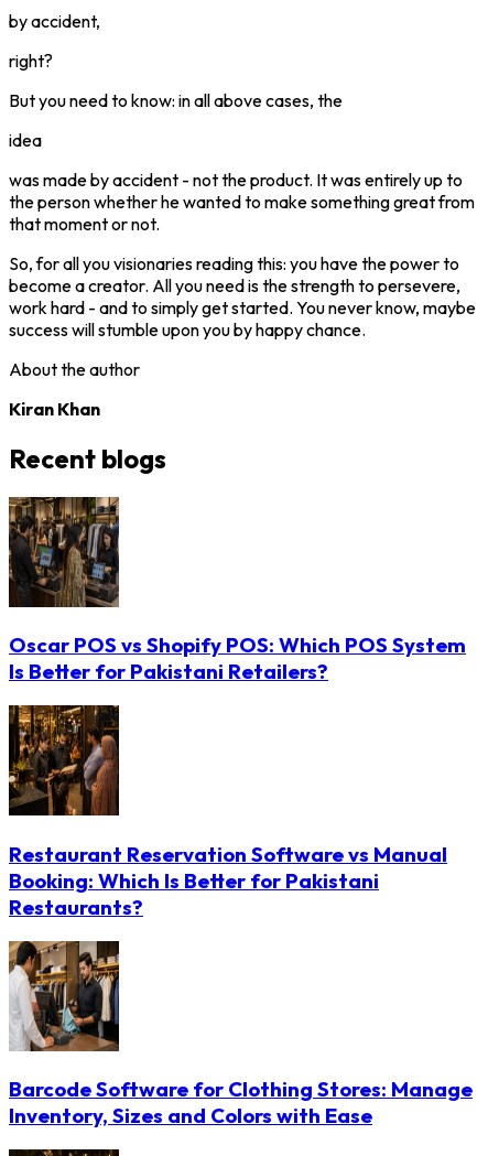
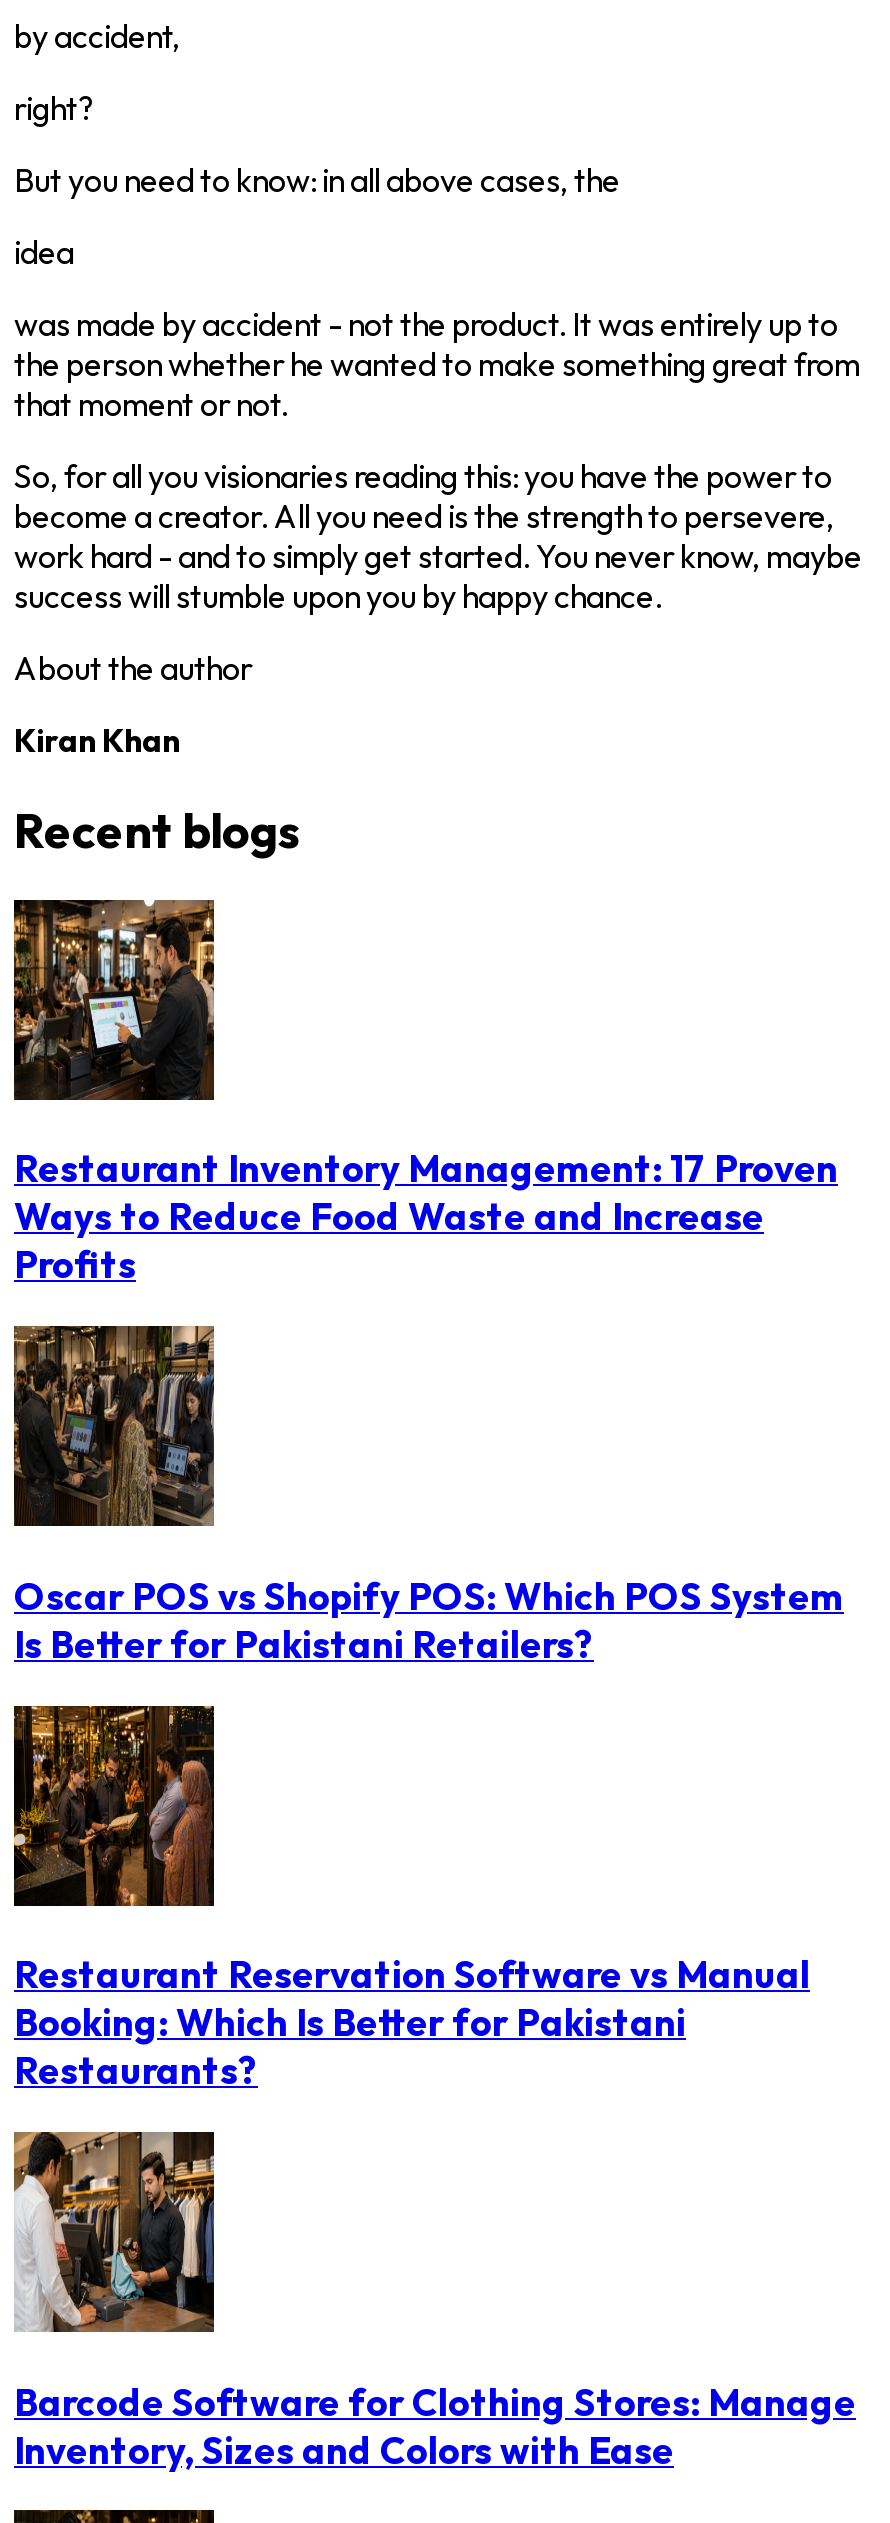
none -> [12,898,838,1289] [image] | Restaurant Inventory Management: 17 Proven | Ways to Reduce Food Waste and Increase | Profits

